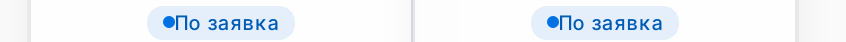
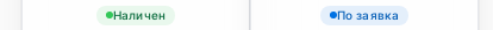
[174,9,280,33] По заявка -> [113,7,166,21] Наличен

